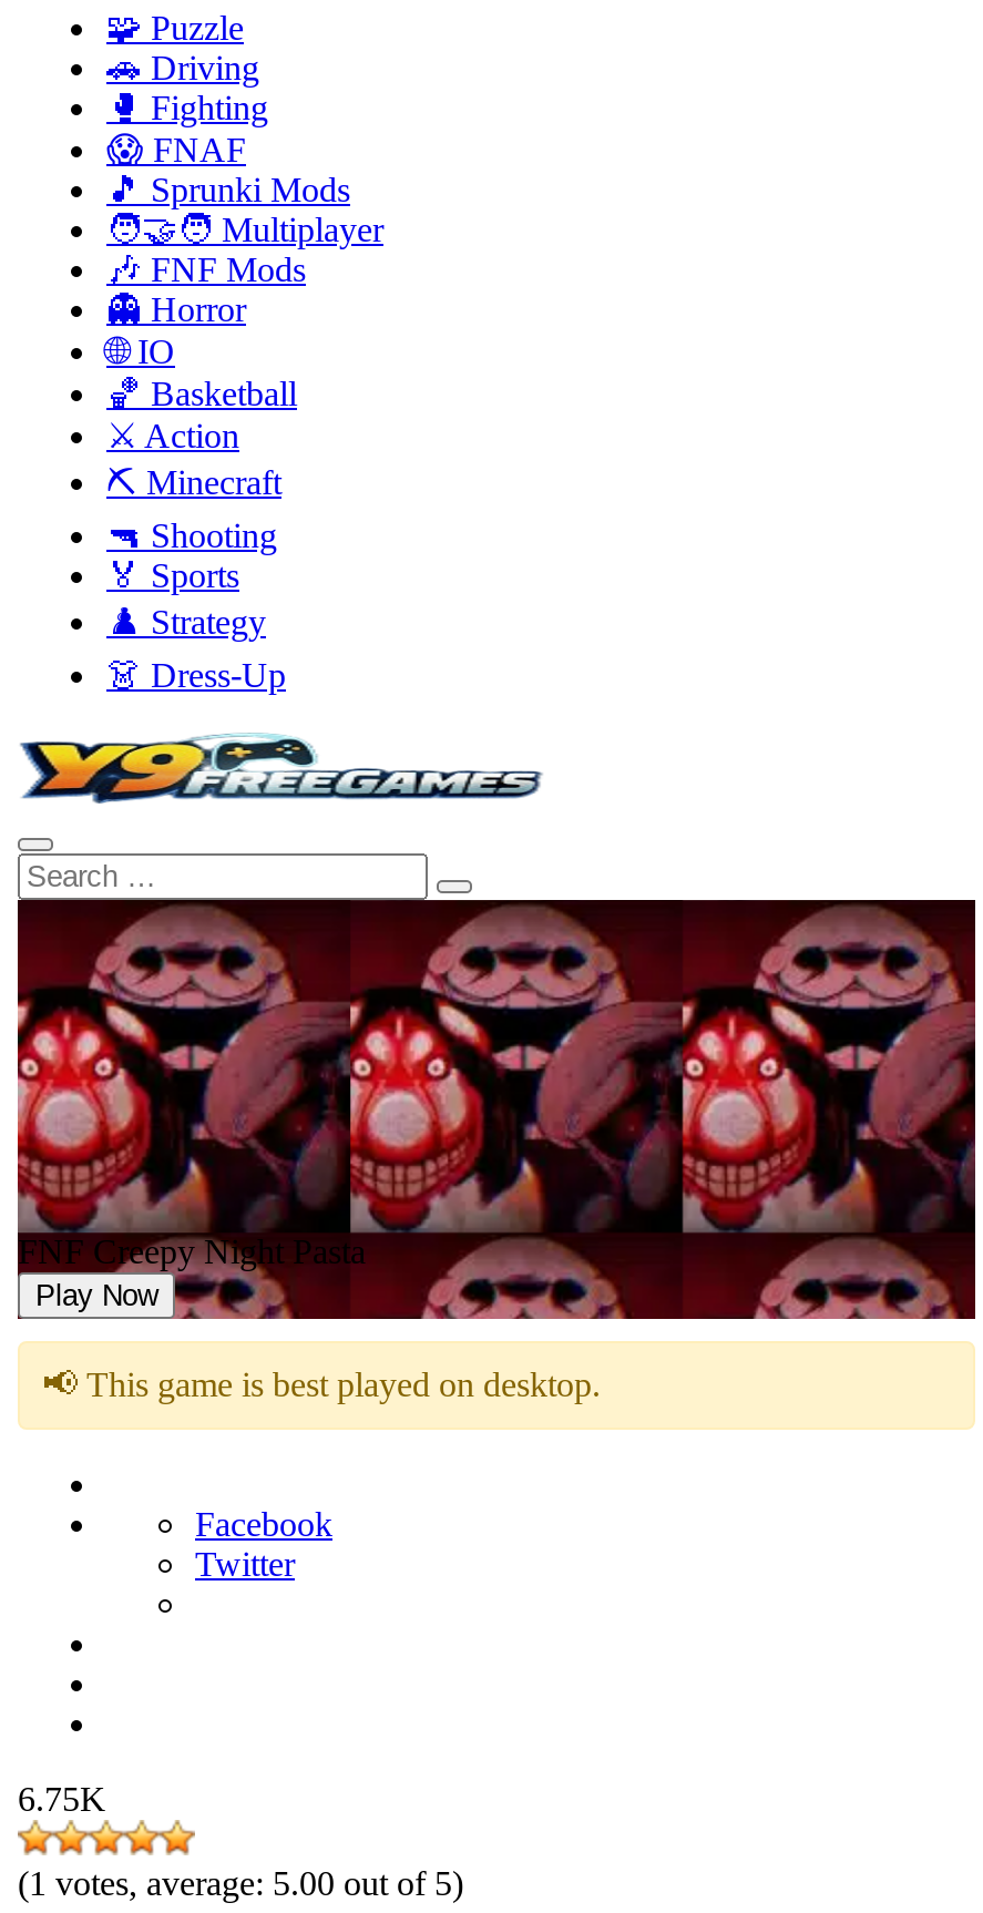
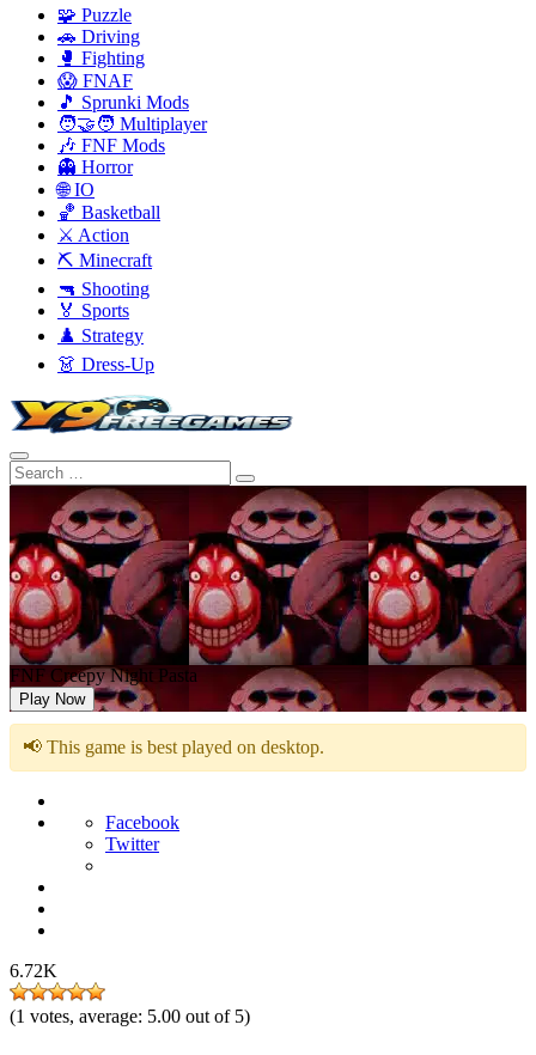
[18,1780,106,1818] 6.75K -> [10,961,57,981] 6.72K

